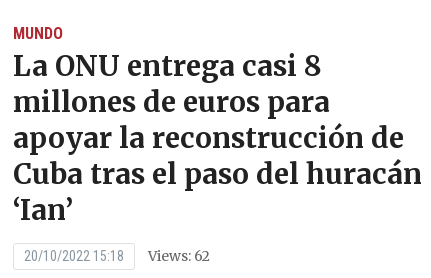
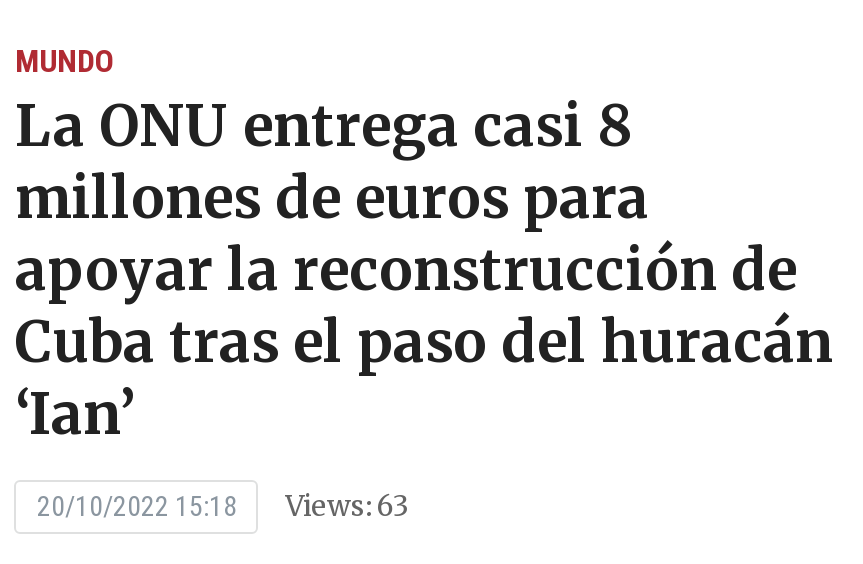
[24,247,210,265] 20/10/2022 15:18 Views: 62 -> [37,488,409,524] 20/10/2022 15:18 Views: 63

